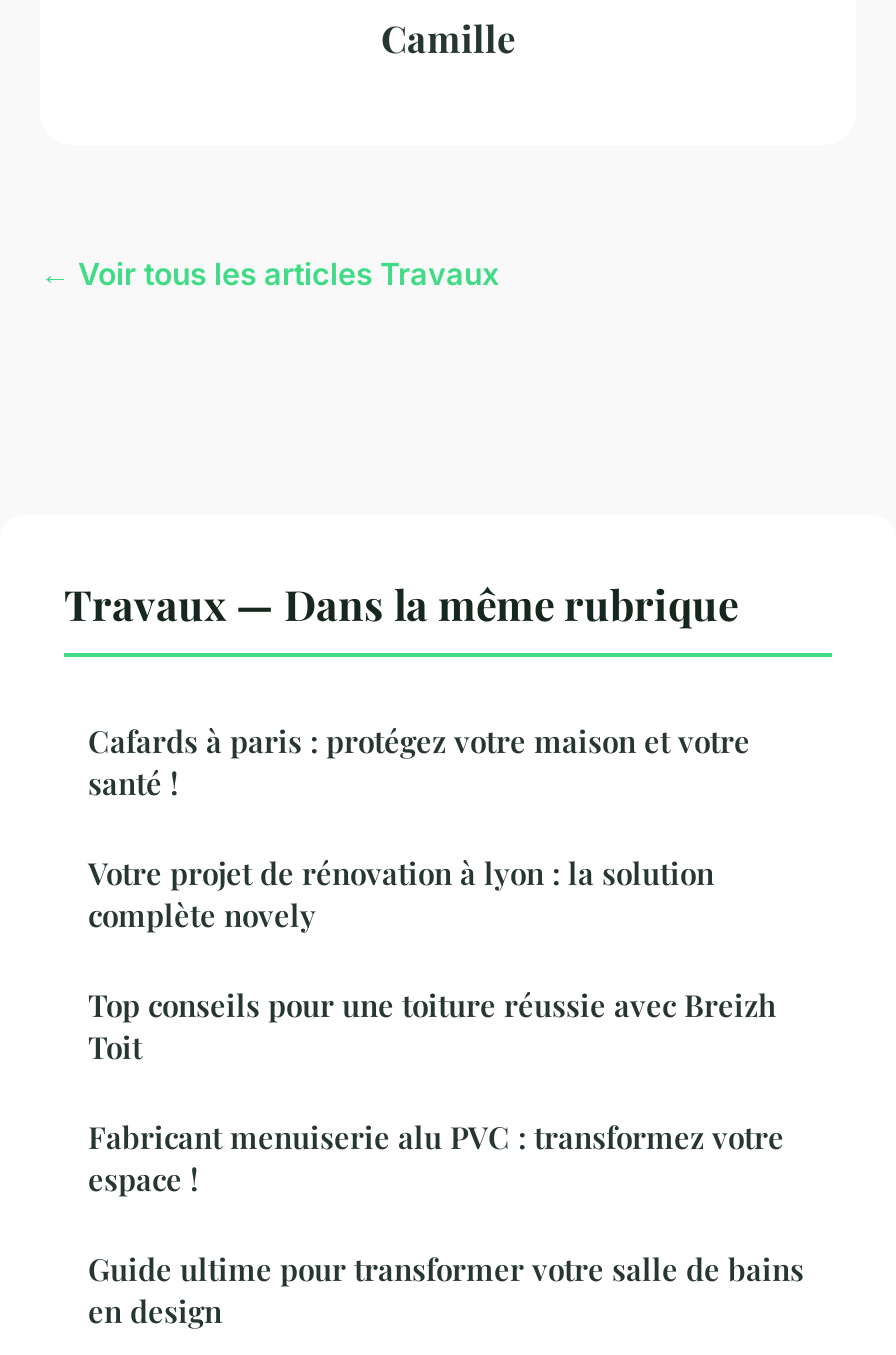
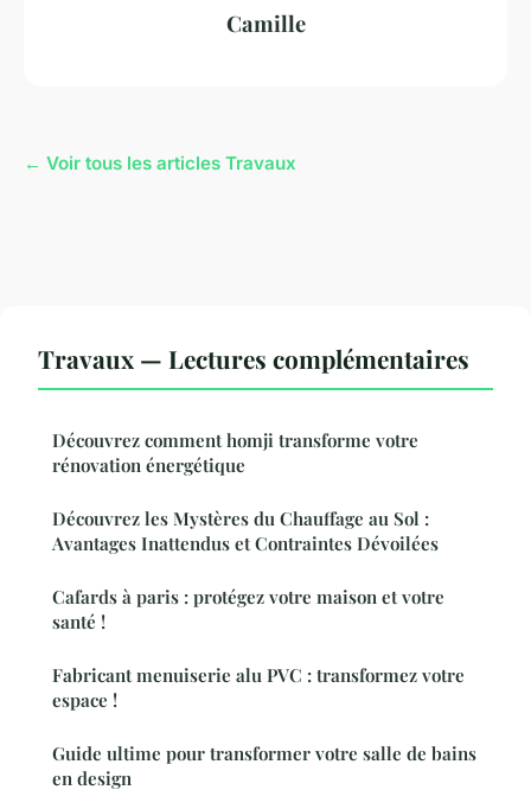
[64,576,738,632] Travaux — Dans la même rubrique -> [38,342,469,556] Travaux — Lectures complémentaires | Découvrez comment homji transforme votre | rénovation énergétique | Découvrez les Mystères du Chauffage au Sol : | Avantages Inattendus et Contraintes Dévoilées
moved [88,722,750,804] -> [52,585,444,634]: Cafards à paris : protégez votre maison et votre | santé !
[88,854,776,1068] Votre projet de rénovation à lyon : la solution | complète novely | Top conseils pour une toiture réussie avec Breizh | Toit -> none

